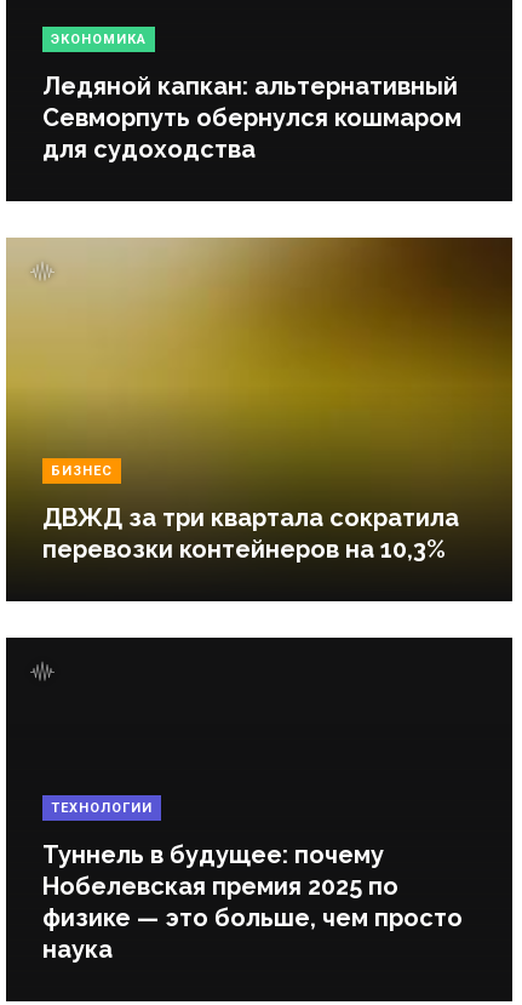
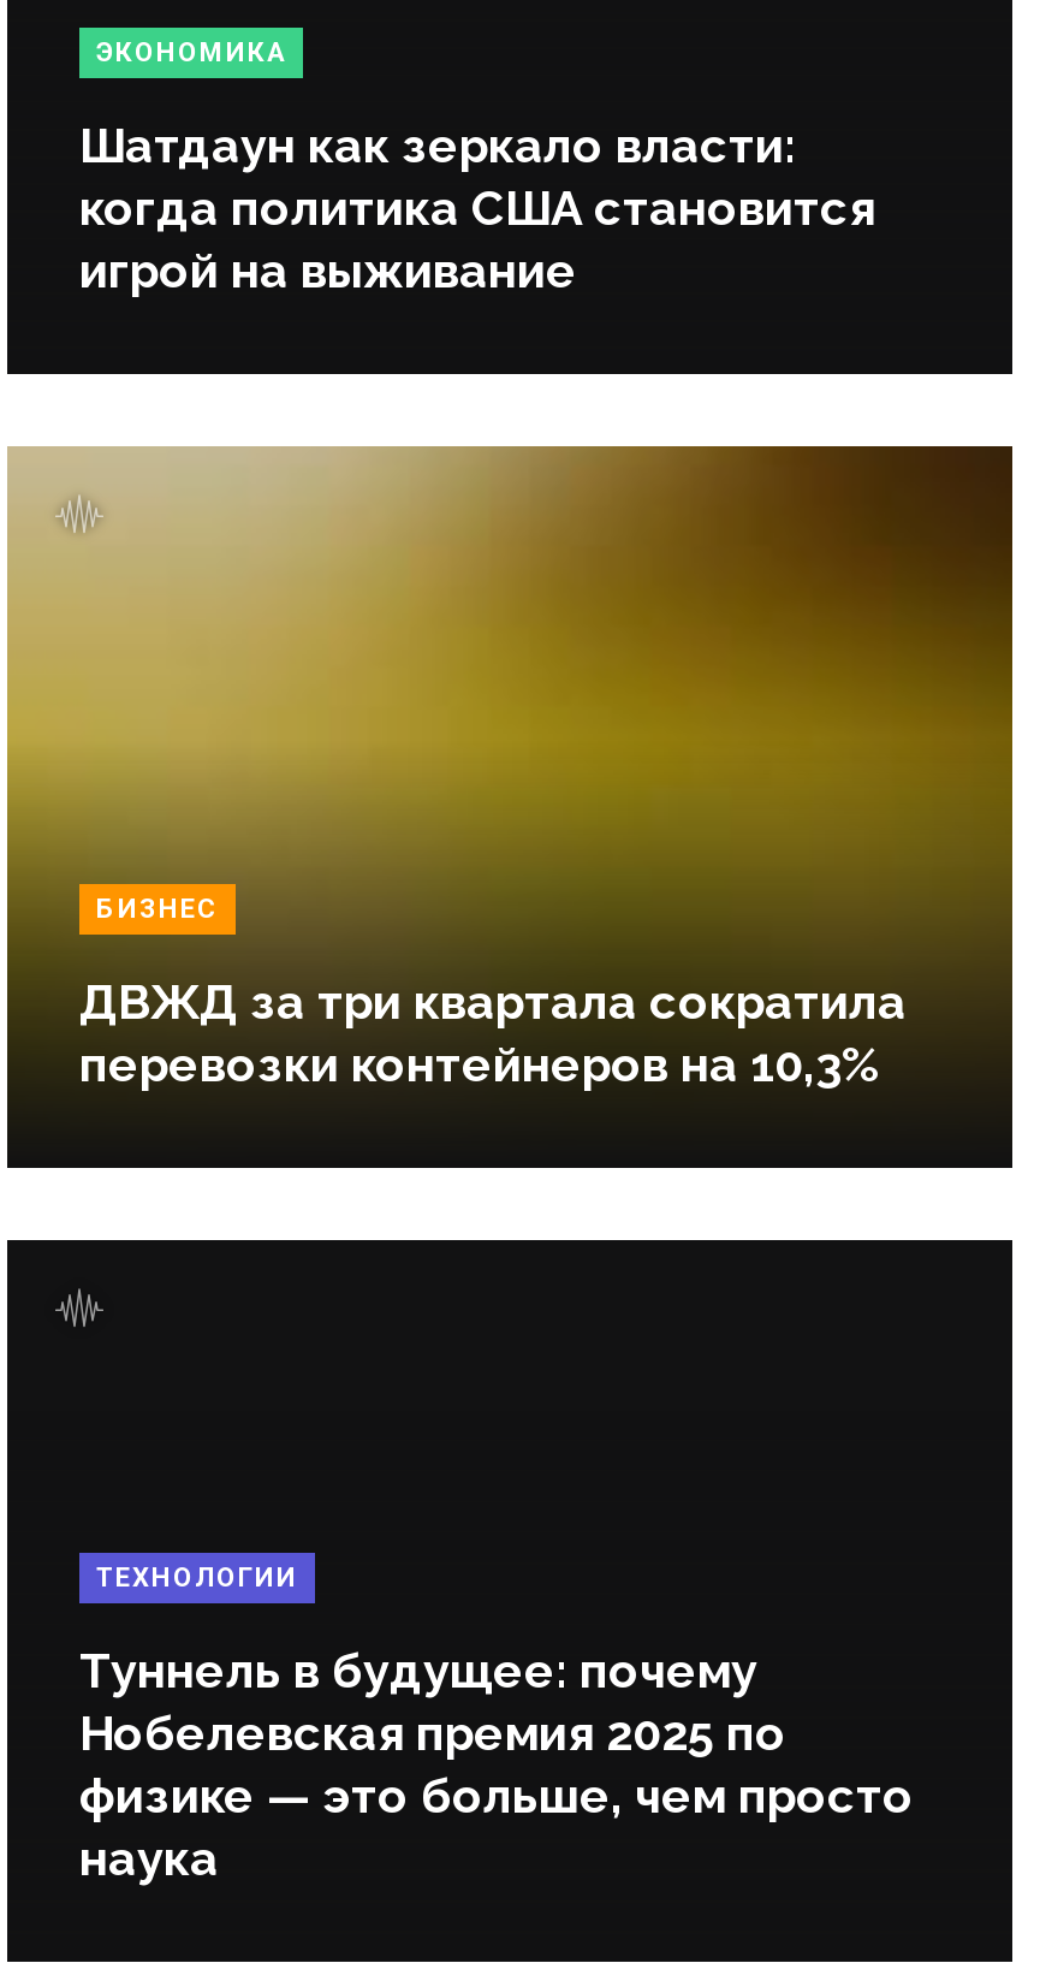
[42,72,461,164] Ледяной капкан: альтернативный | Севморпуть обернулся кошмаром | для судоходства -> [79,117,875,299] Шатдаун как зеркало власти: | когда политика США становится | игрой на выживание

